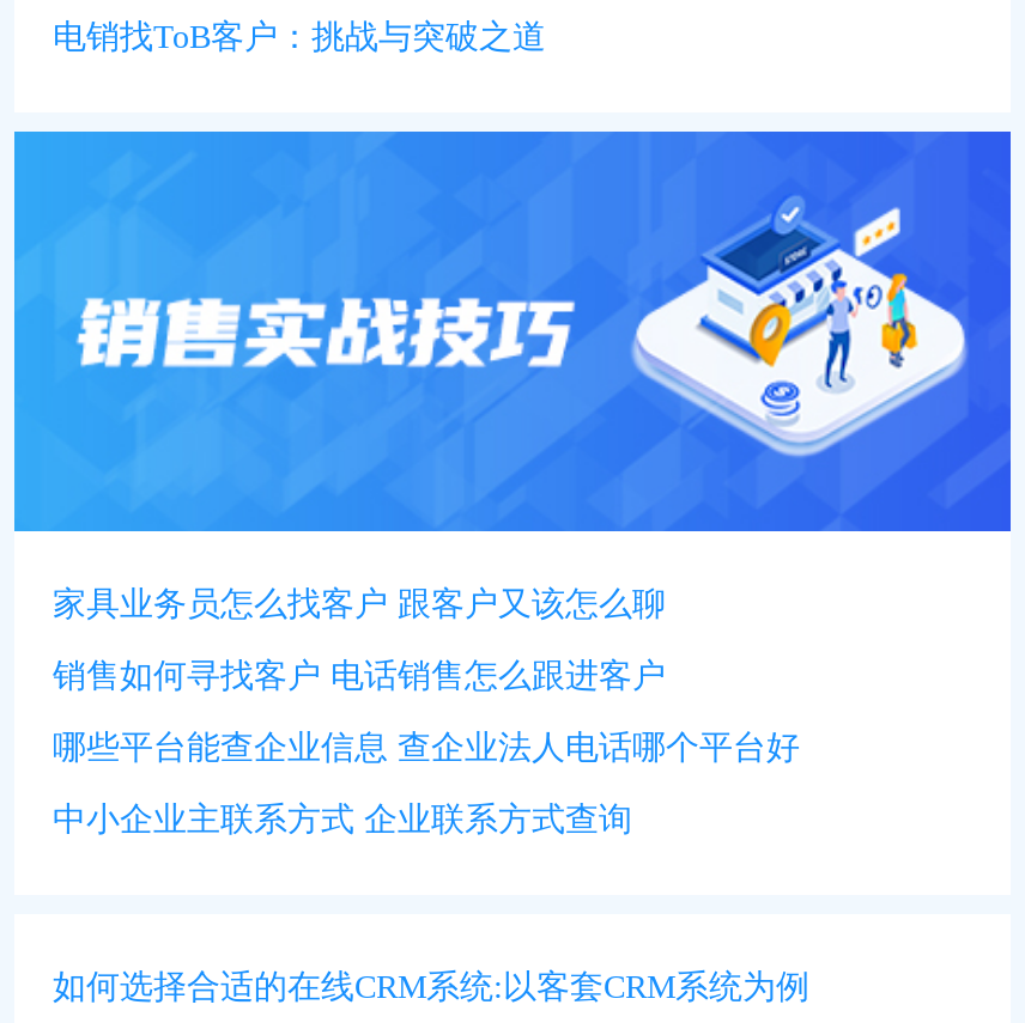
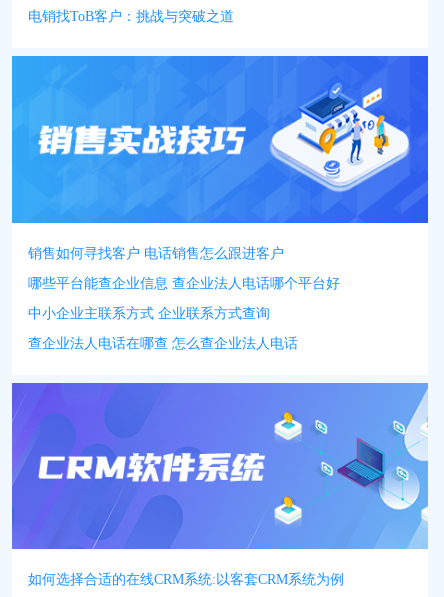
[53,586,666,622] 家具业务员怎么找客户 跟客户又该怎么聊 -> none
moved [53,658,800,837] -> [28,246,340,321]: 销售如何寻找客户 电话销售怎么跟进客户 | 哪些平台能查企业信息 查企业法人电话哪个平台好 | 中小企业主联系方式 企业联系方式查询
none -> [11,375,429,550] [image]
none -> [28,336,298,351] 查企业法人电话在哪查 怎么查企业法人电话

